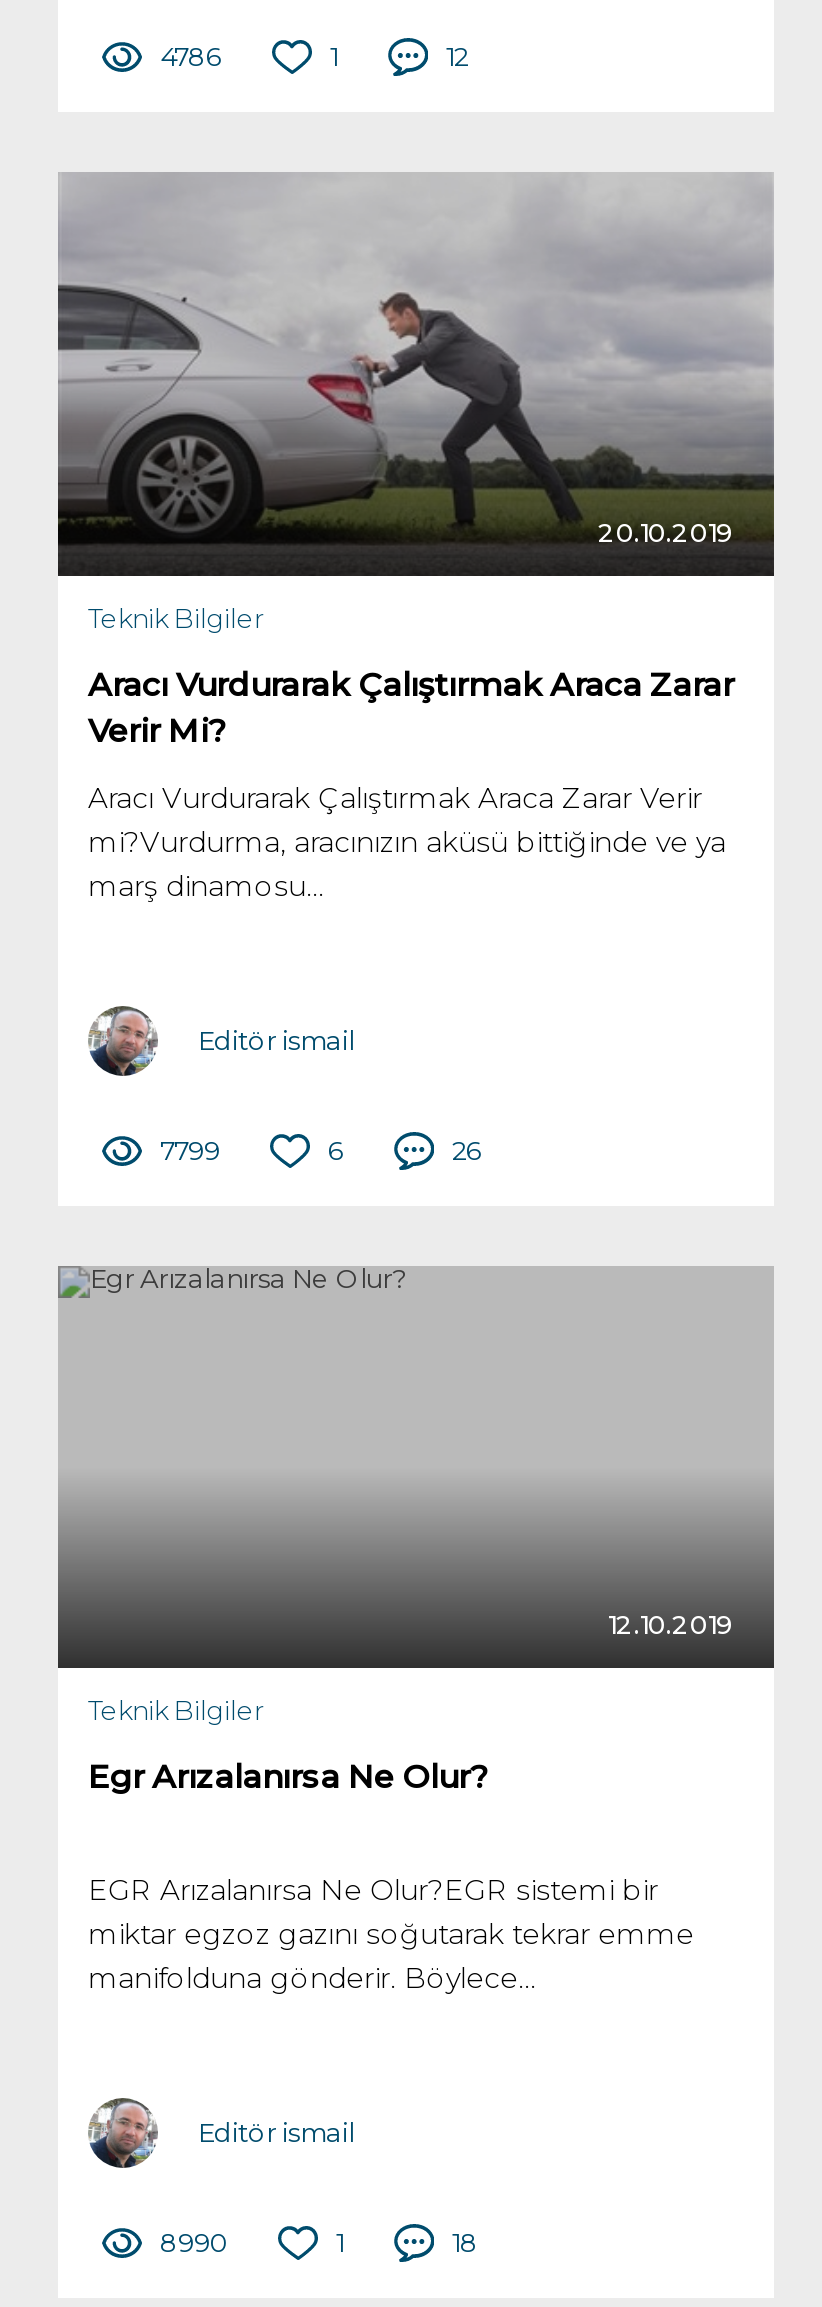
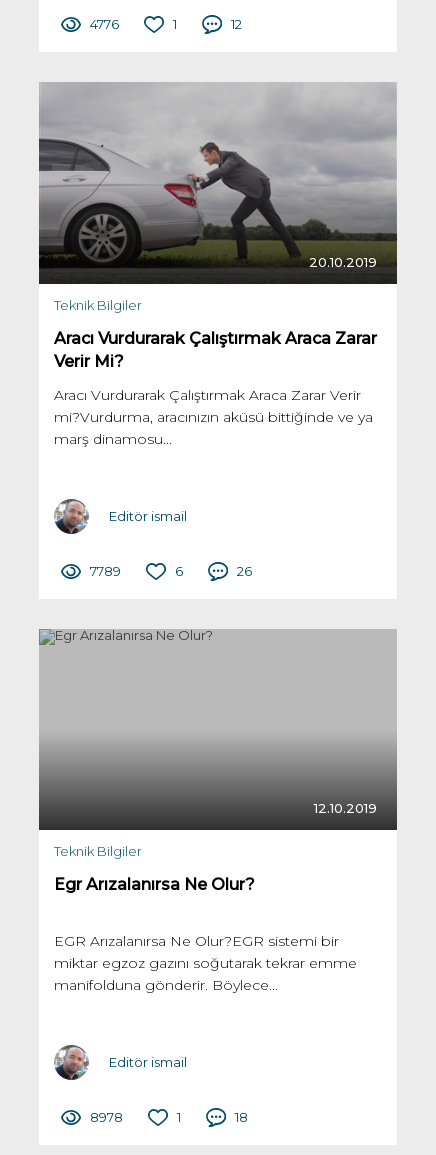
[160,40,222,72] 4786 -> [90,16,119,32] 4776
[160,1133,220,1165] 7799 -> [90,562,121,578] 7789
[160,2226,228,2258] 8990 -> [90,1109,123,1125] 8978

